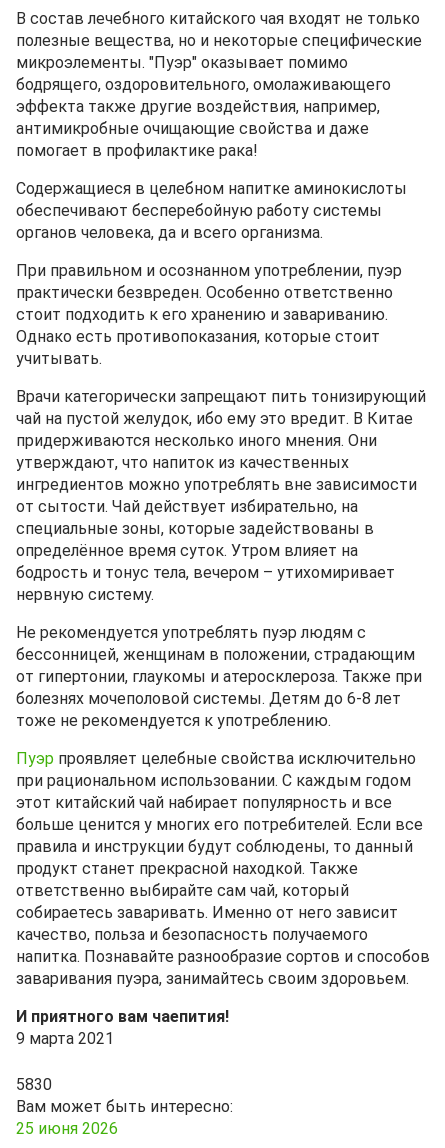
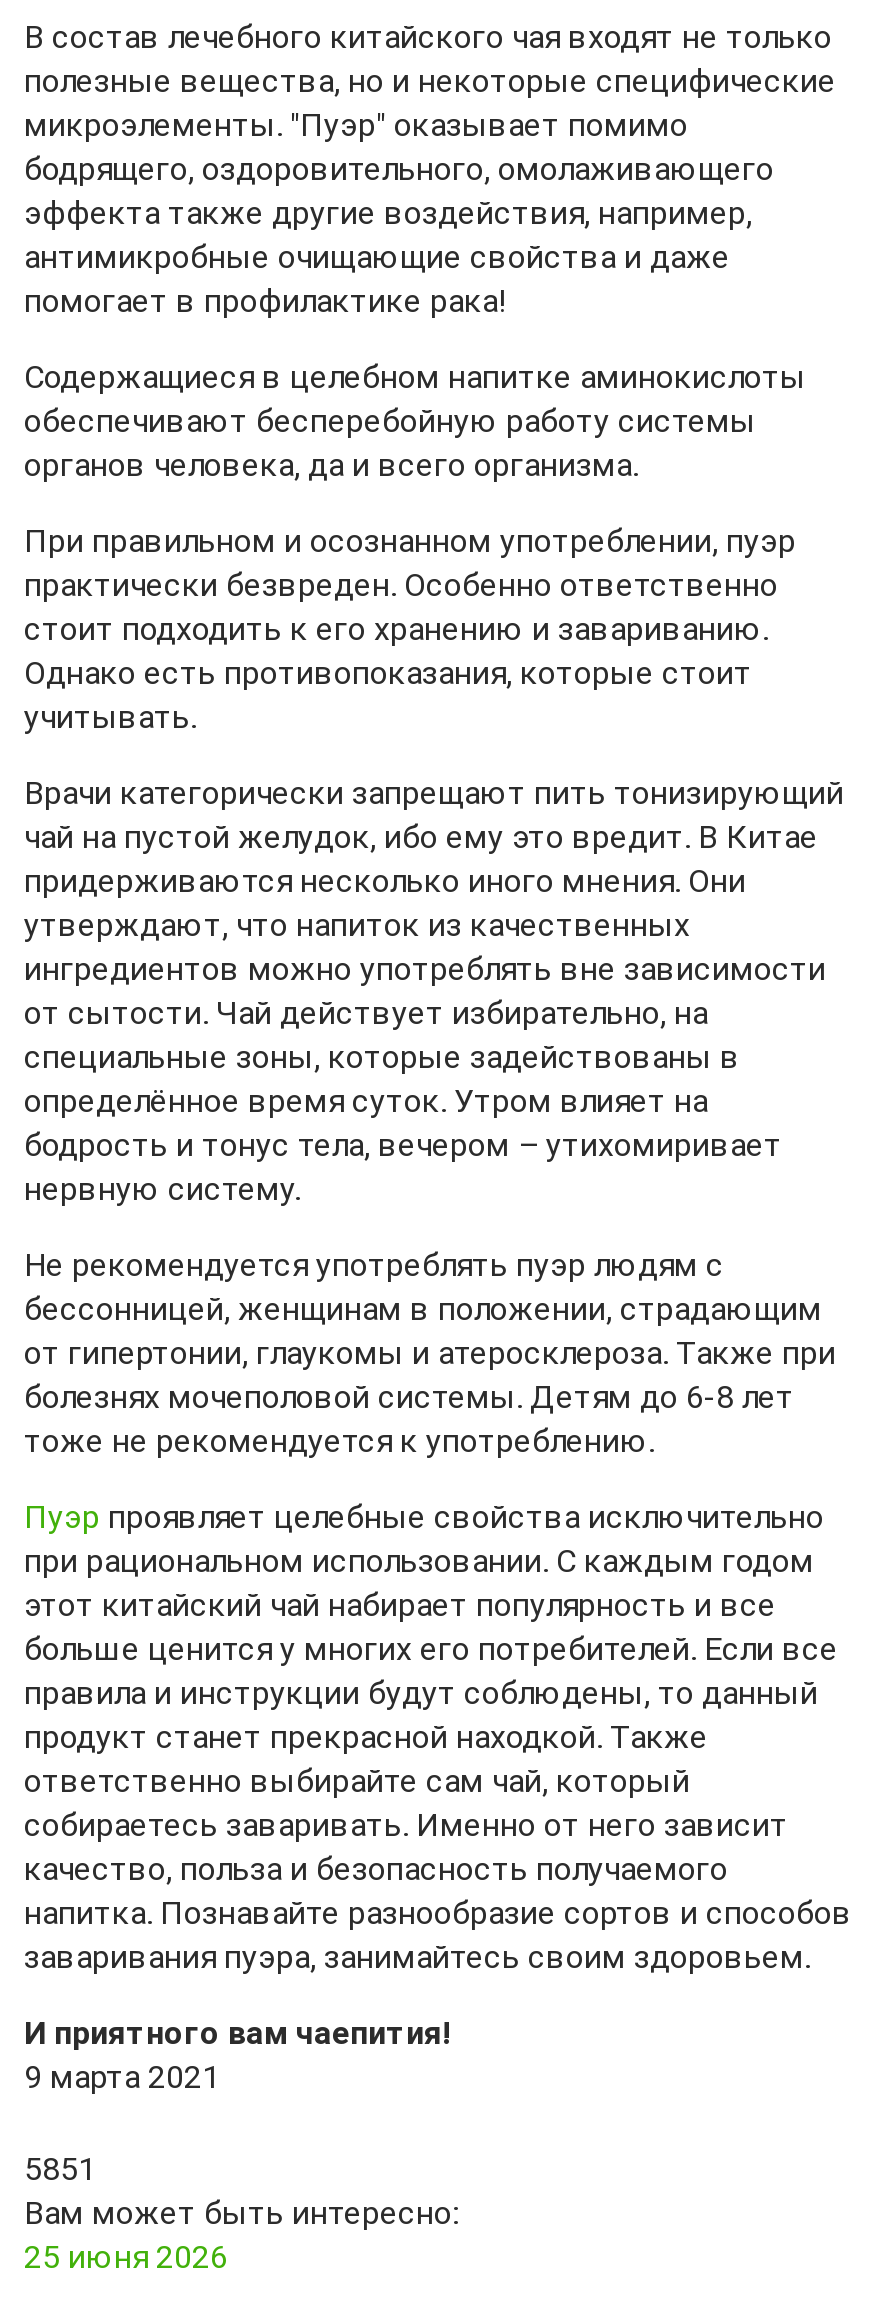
[16,1075,52,1094] 5830 -> [24,2150,96,2188] 5851

